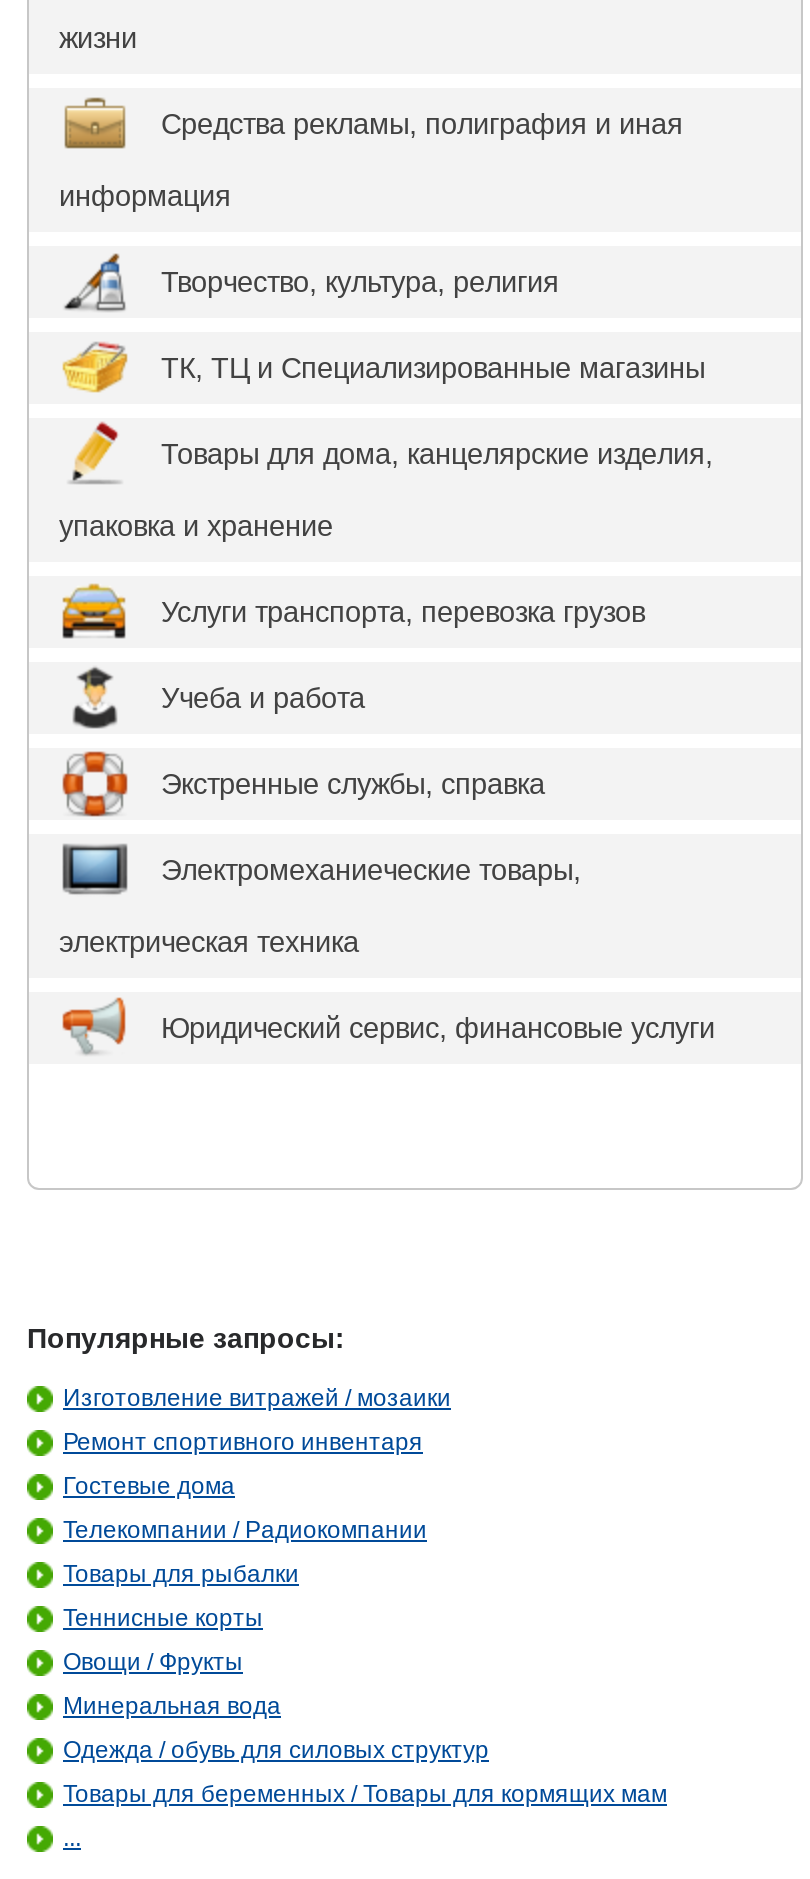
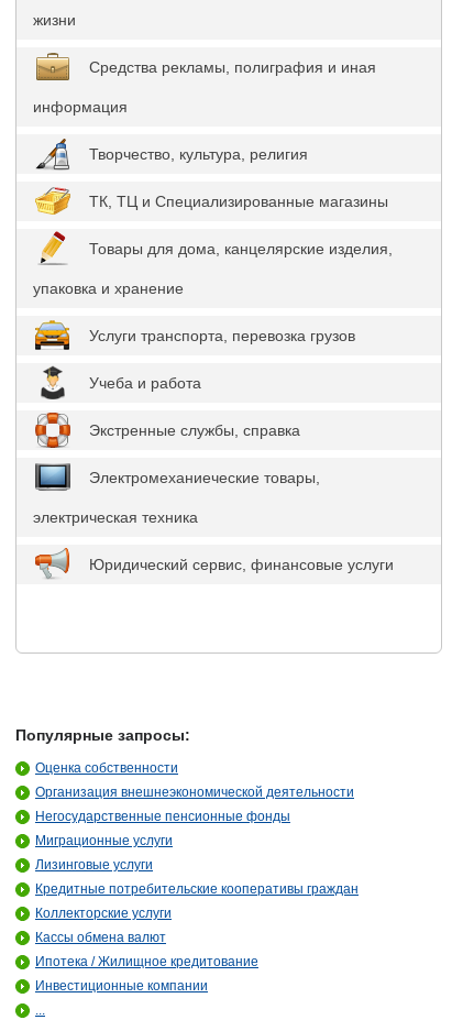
[63,1384,451,1412] Изготовление витражей / мозаики -> [35,760,178,776] Оценка собственности
[63,1428,423,1456] Ремонт спортивного инвентаря -> [35,785,354,800] Организация внешнеэкономической деятельности
[63,1472,235,1500] Гостевые дома -> [35,809,290,824] Негосударственные пенсионные фонды
[63,1516,427,1544] Телекомпании / Радиокомпании -> [35,833,173,848] Миграционные услуги
[63,1560,299,1588] Товары для рыбалки -> [35,857,153,873] Лизинговые услуги
[63,1604,263,1632] Теннисные корты -> [35,881,359,897] Кредитные потребительские кооперативы граждан
[63,1648,243,1676] Овощи / Фрукты -> [35,906,172,921] Коллекторские услуги
[63,1692,281,1720] Минеральная вода -> [35,930,166,945] Кассы обмена валют
[63,1736,489,1764] Одежда / обувь для силовых структур -> [35,954,258,969] Ипотека / Жилищное кредитование
[63,1780,667,1808] Товары для беременных / Товары для кормящих мам -> [35,978,208,994] Инвестиционные компании

